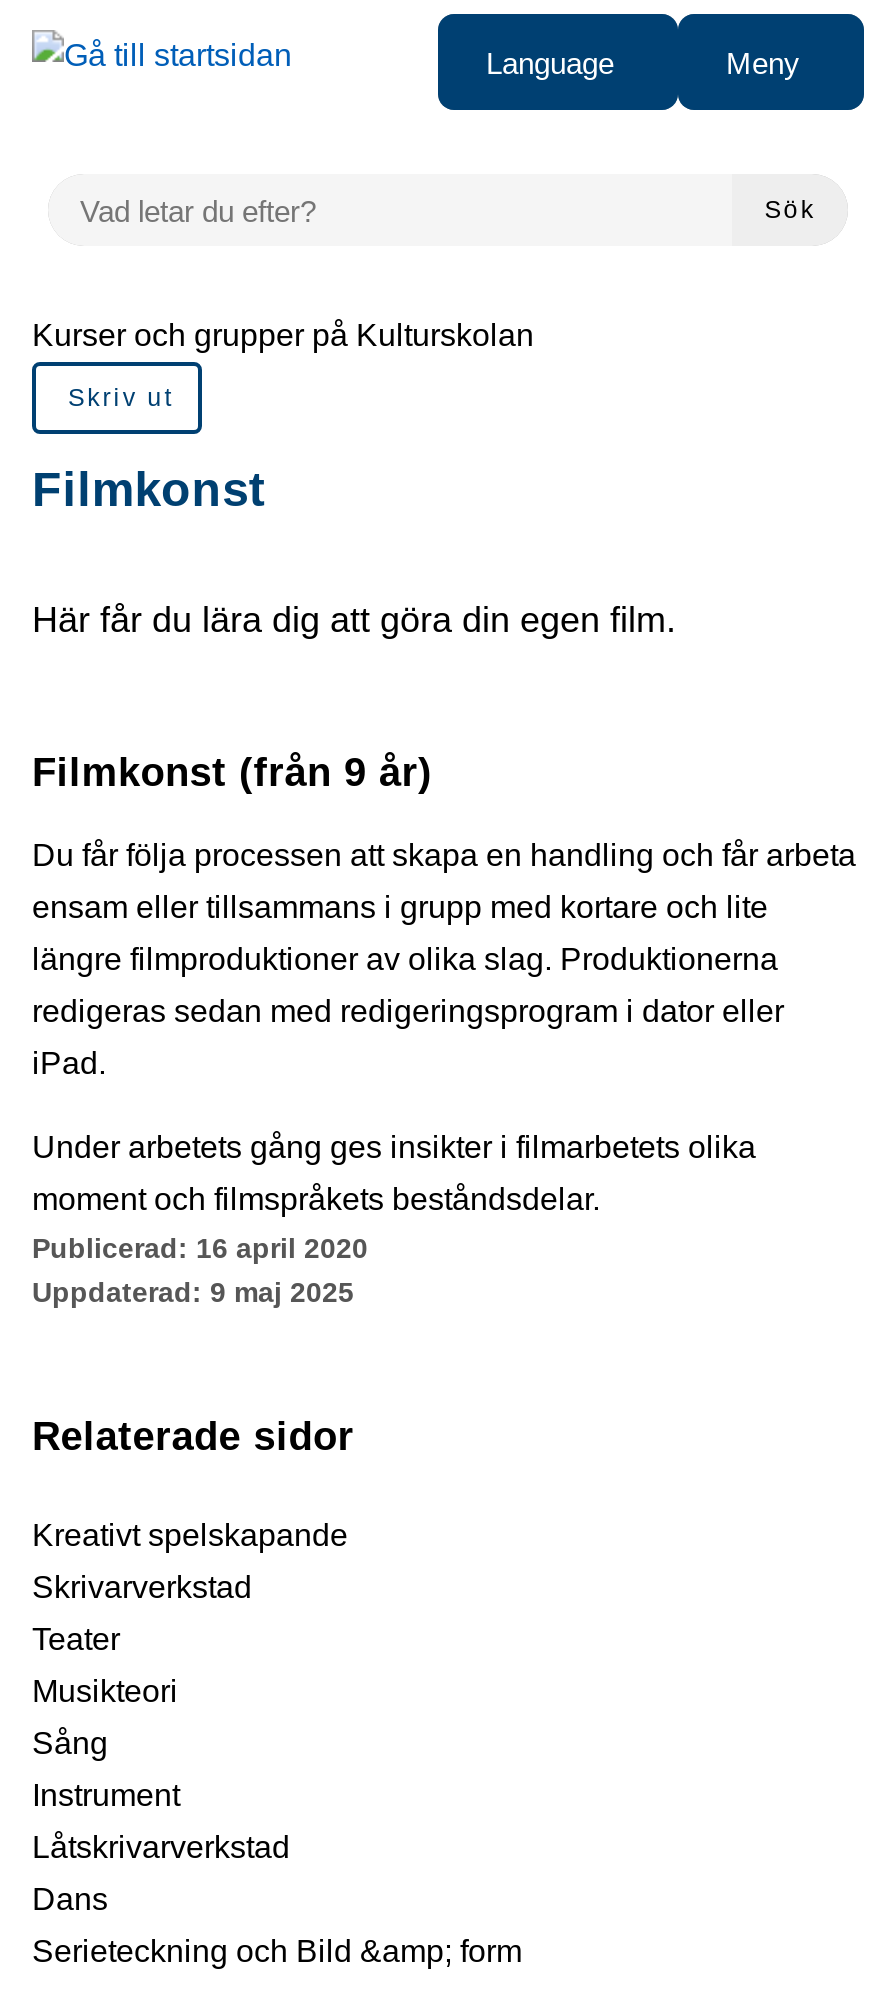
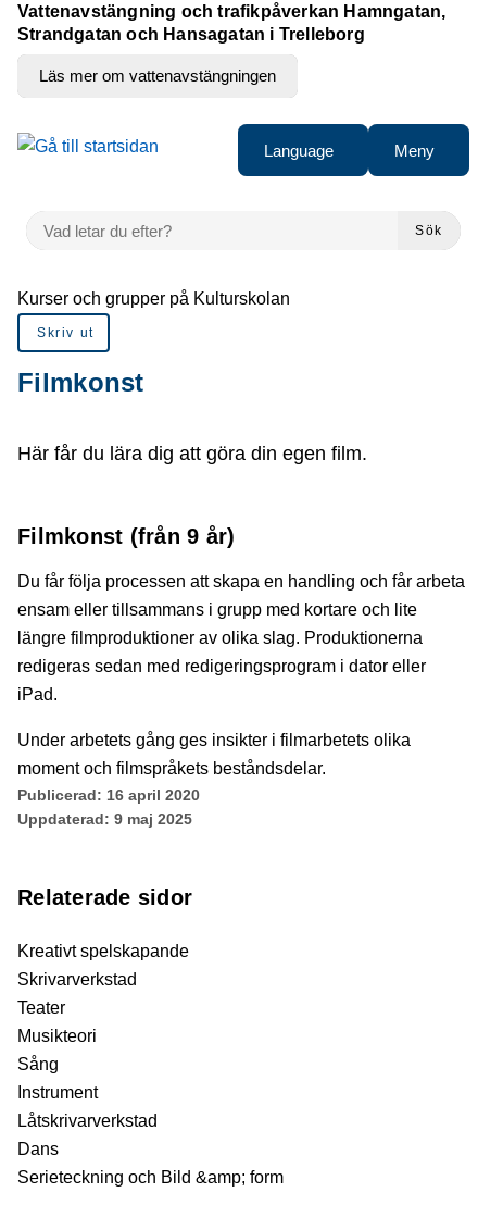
none -> [17,2,446,85] Vattenavstängning och trafikpåverkan Hamngatan, | Strandgatan och Hansagatan i Trelleborg | Läs mer om vattenavstängningen

